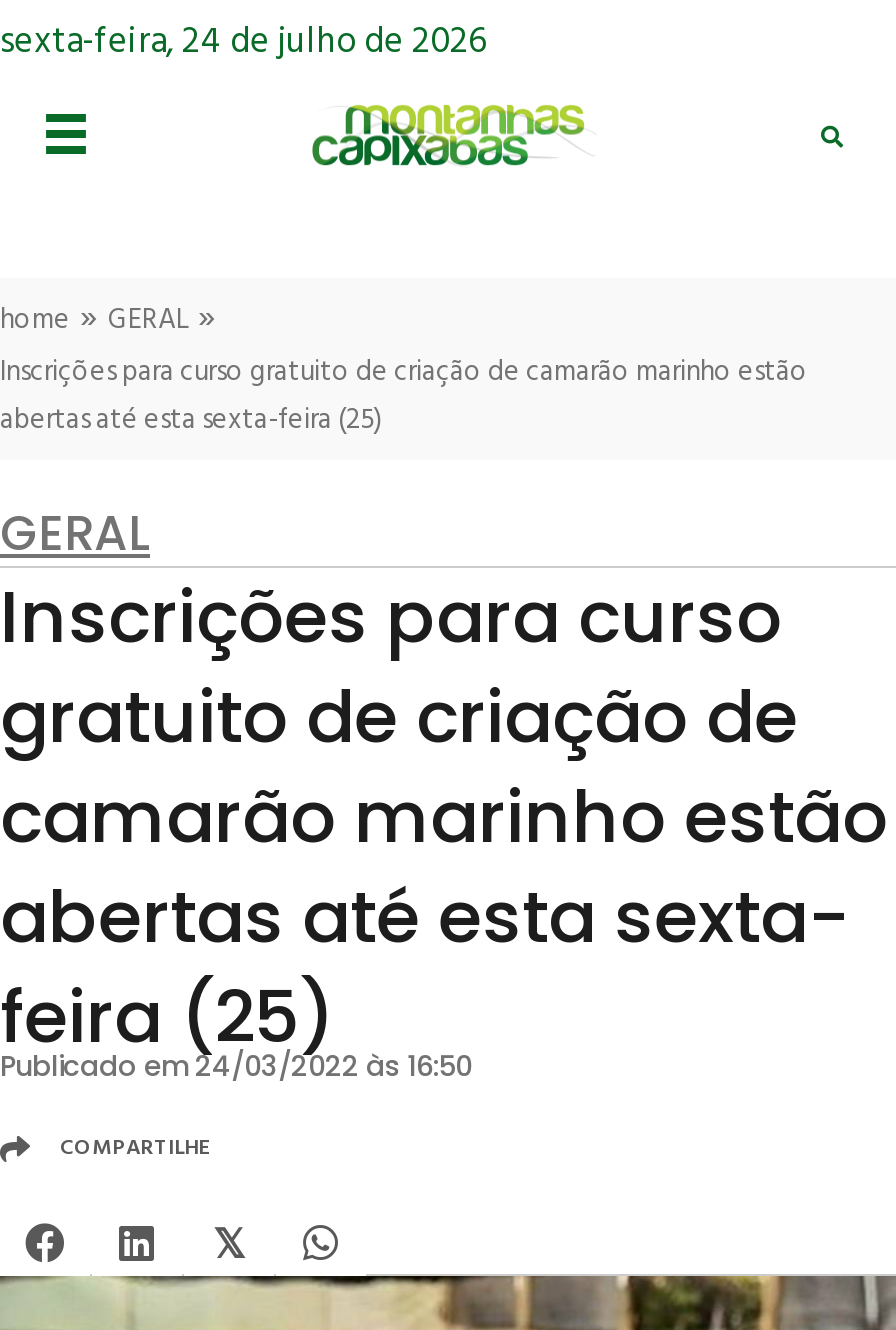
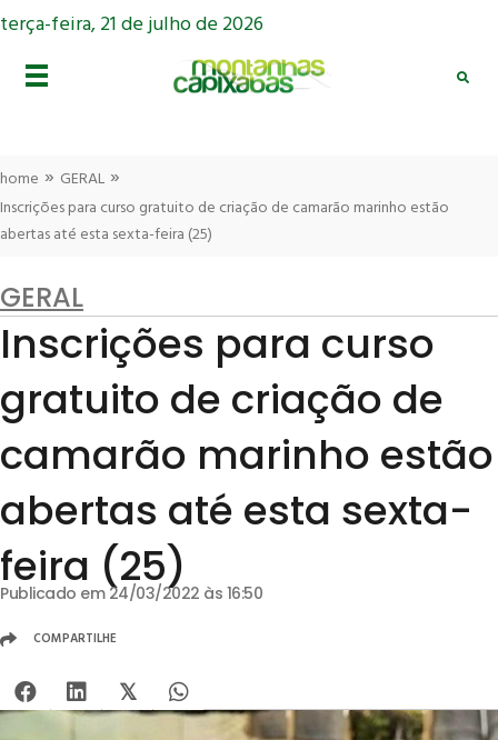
[0,14,486,72] sexta-feira, 24 de julho de 2026 -> [0,9,263,41] terça-feira, 21 de julho de 2026

